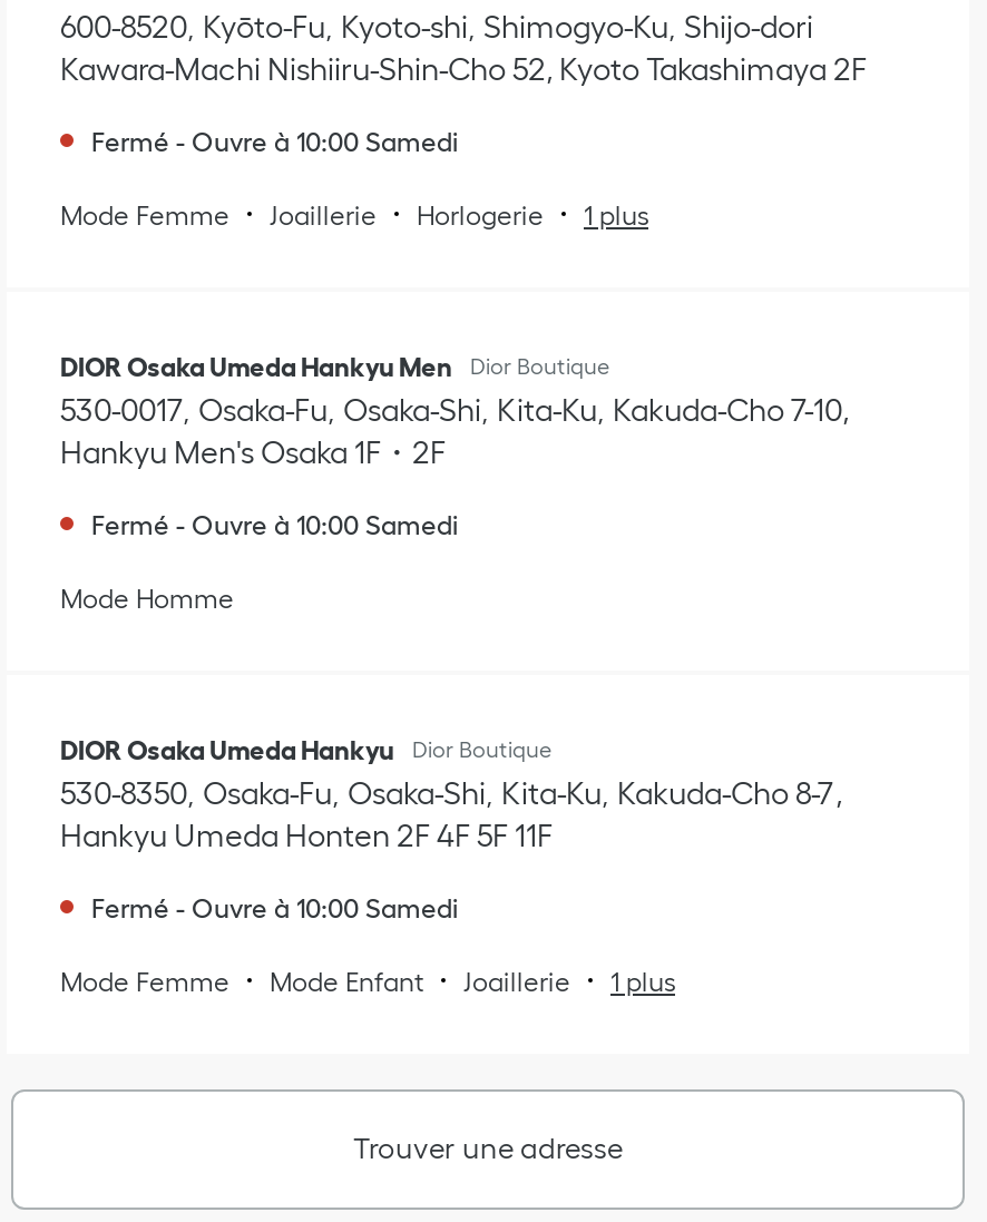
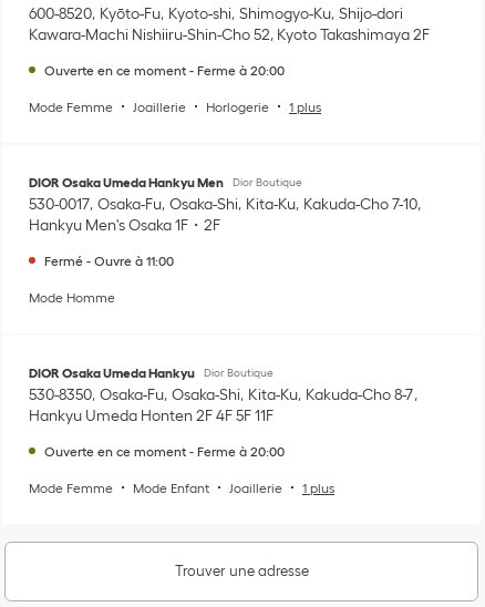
[91,126,459,155] Fermé - Ouvre à 10:00 Samedi -> [44,63,285,77] Ouverte en ce moment - Ferme à 20:00
[91,510,459,538] Fermé - Ouvre à 10:00 Samedi -> [44,253,174,268] Fermé - Ouvre à 11:00
[91,893,459,922] Fermé - Ouvre à 10:00 Samedi -> [44,444,285,458] Ouverte en ce moment - Ferme à 20:00

